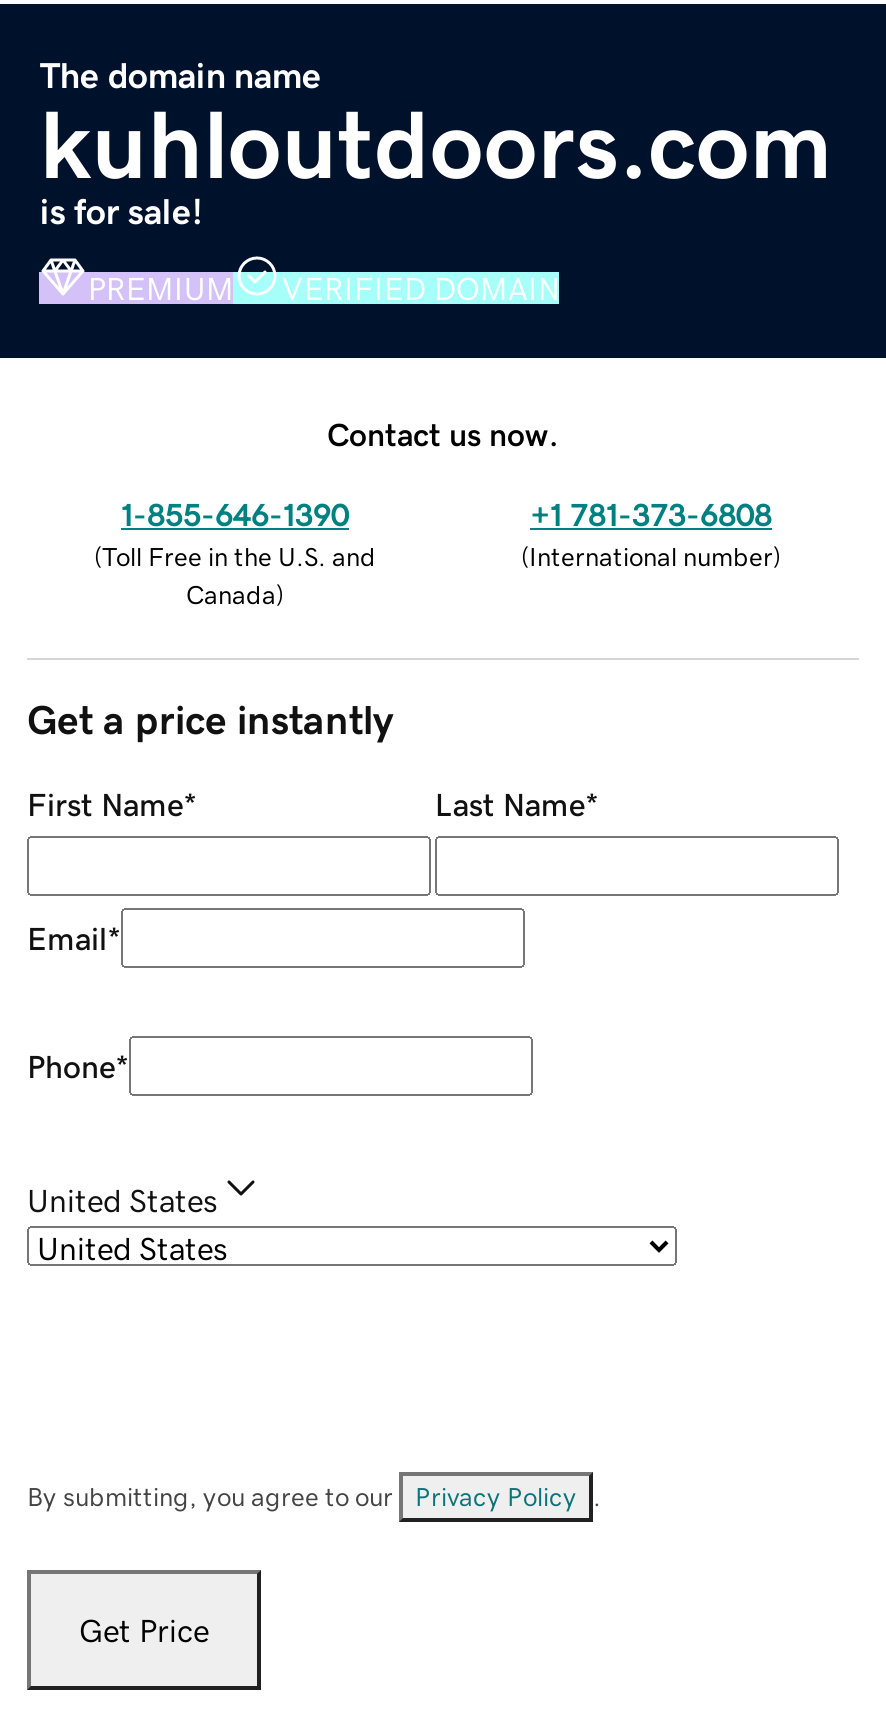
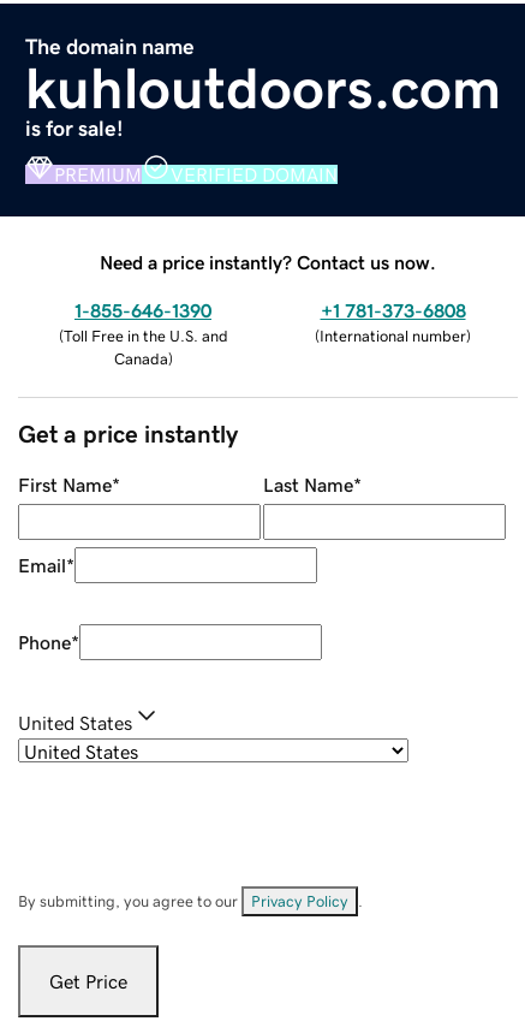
[327,417,559,449] Contact us now. -> [100,252,436,271] Need a price instantly? Contact us now.

